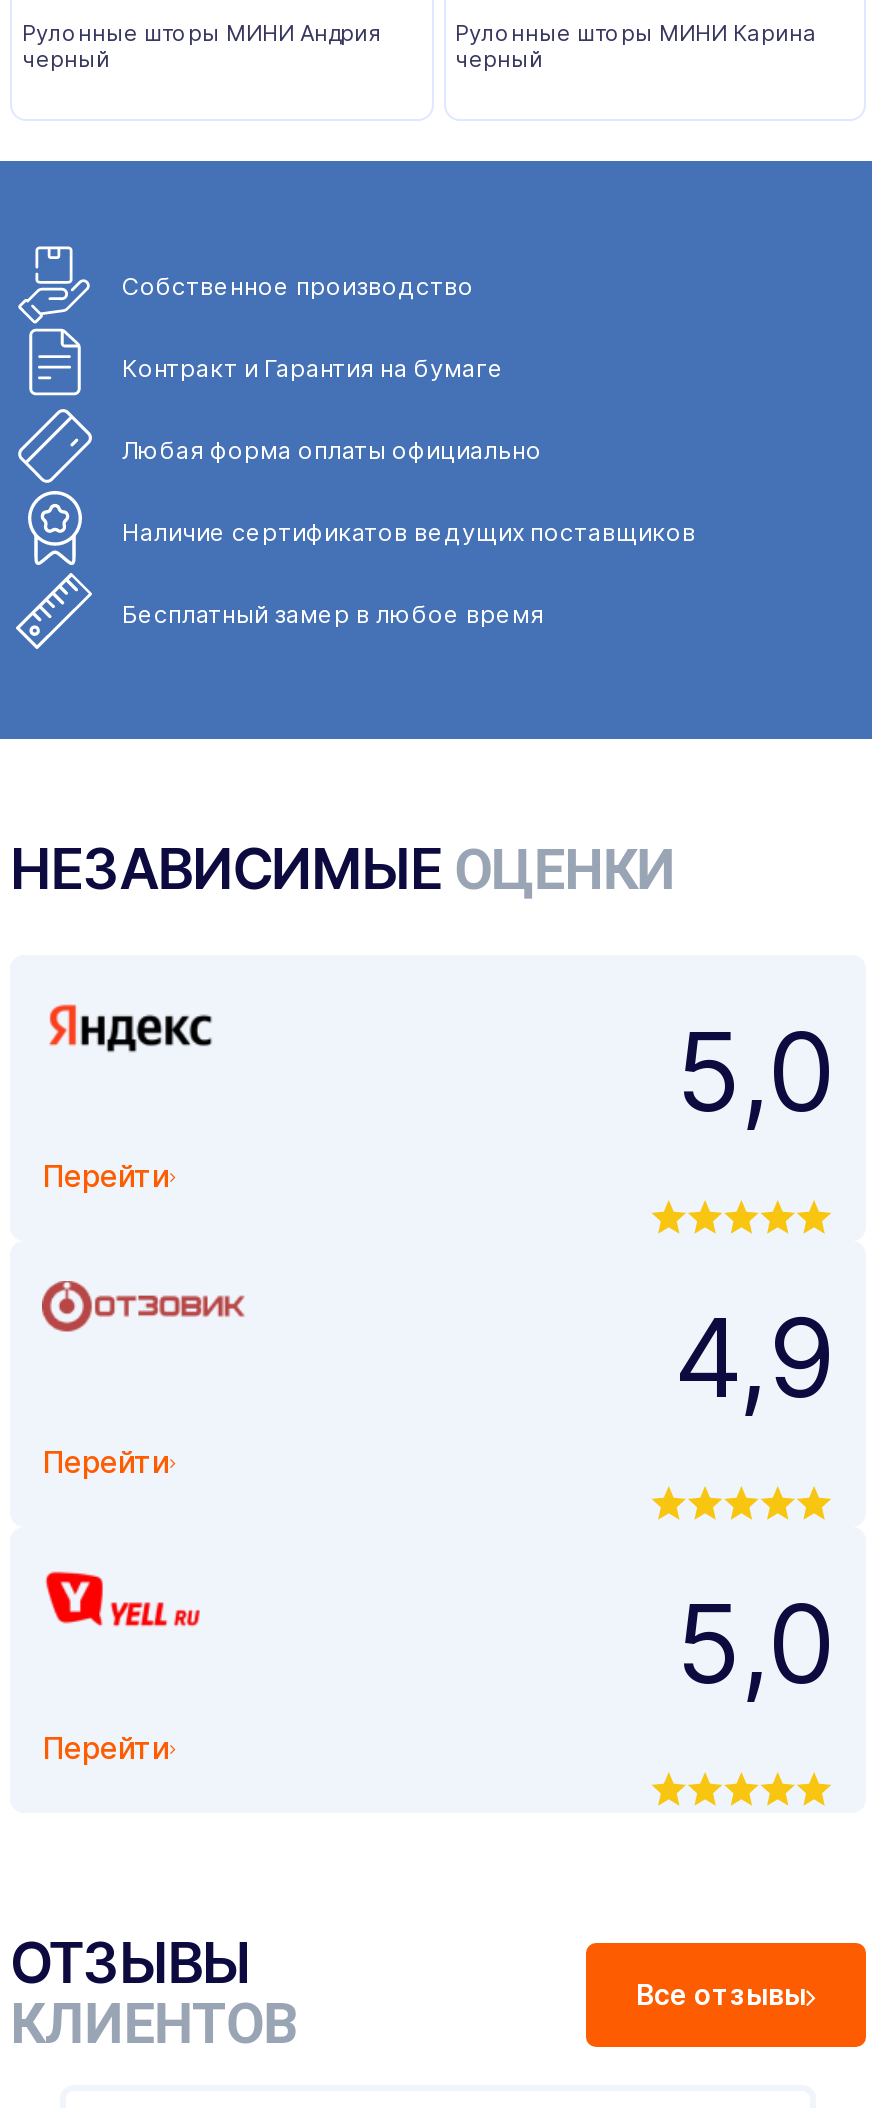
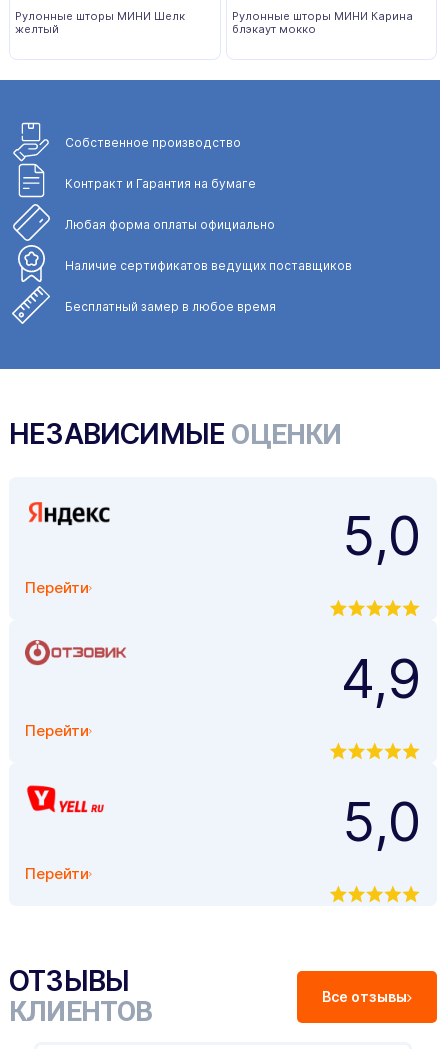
[22,20,382,74] Рулонные шторы МИНИ Андрия | черный -> [15,9,185,36] Рулонные шторы МИНИ Шелк | желтый
[455,46,543,74] черный -> [231,22,315,36] блэкаут мокко

